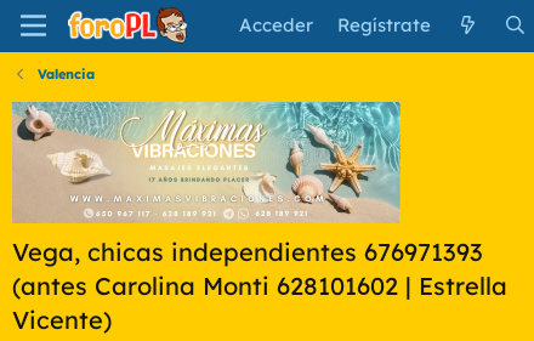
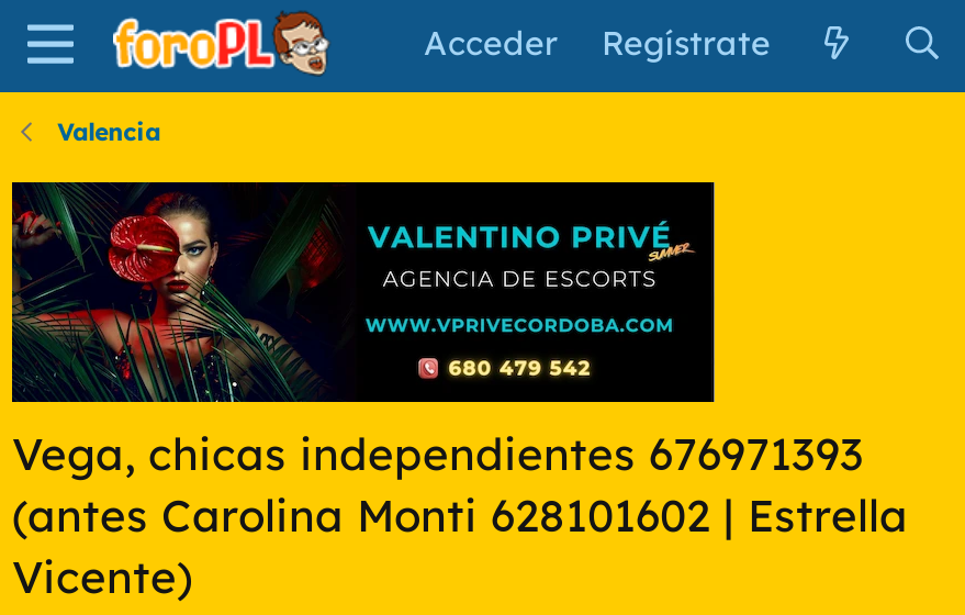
[11,101,402,225] [image] -> [10,180,717,404] [image]

